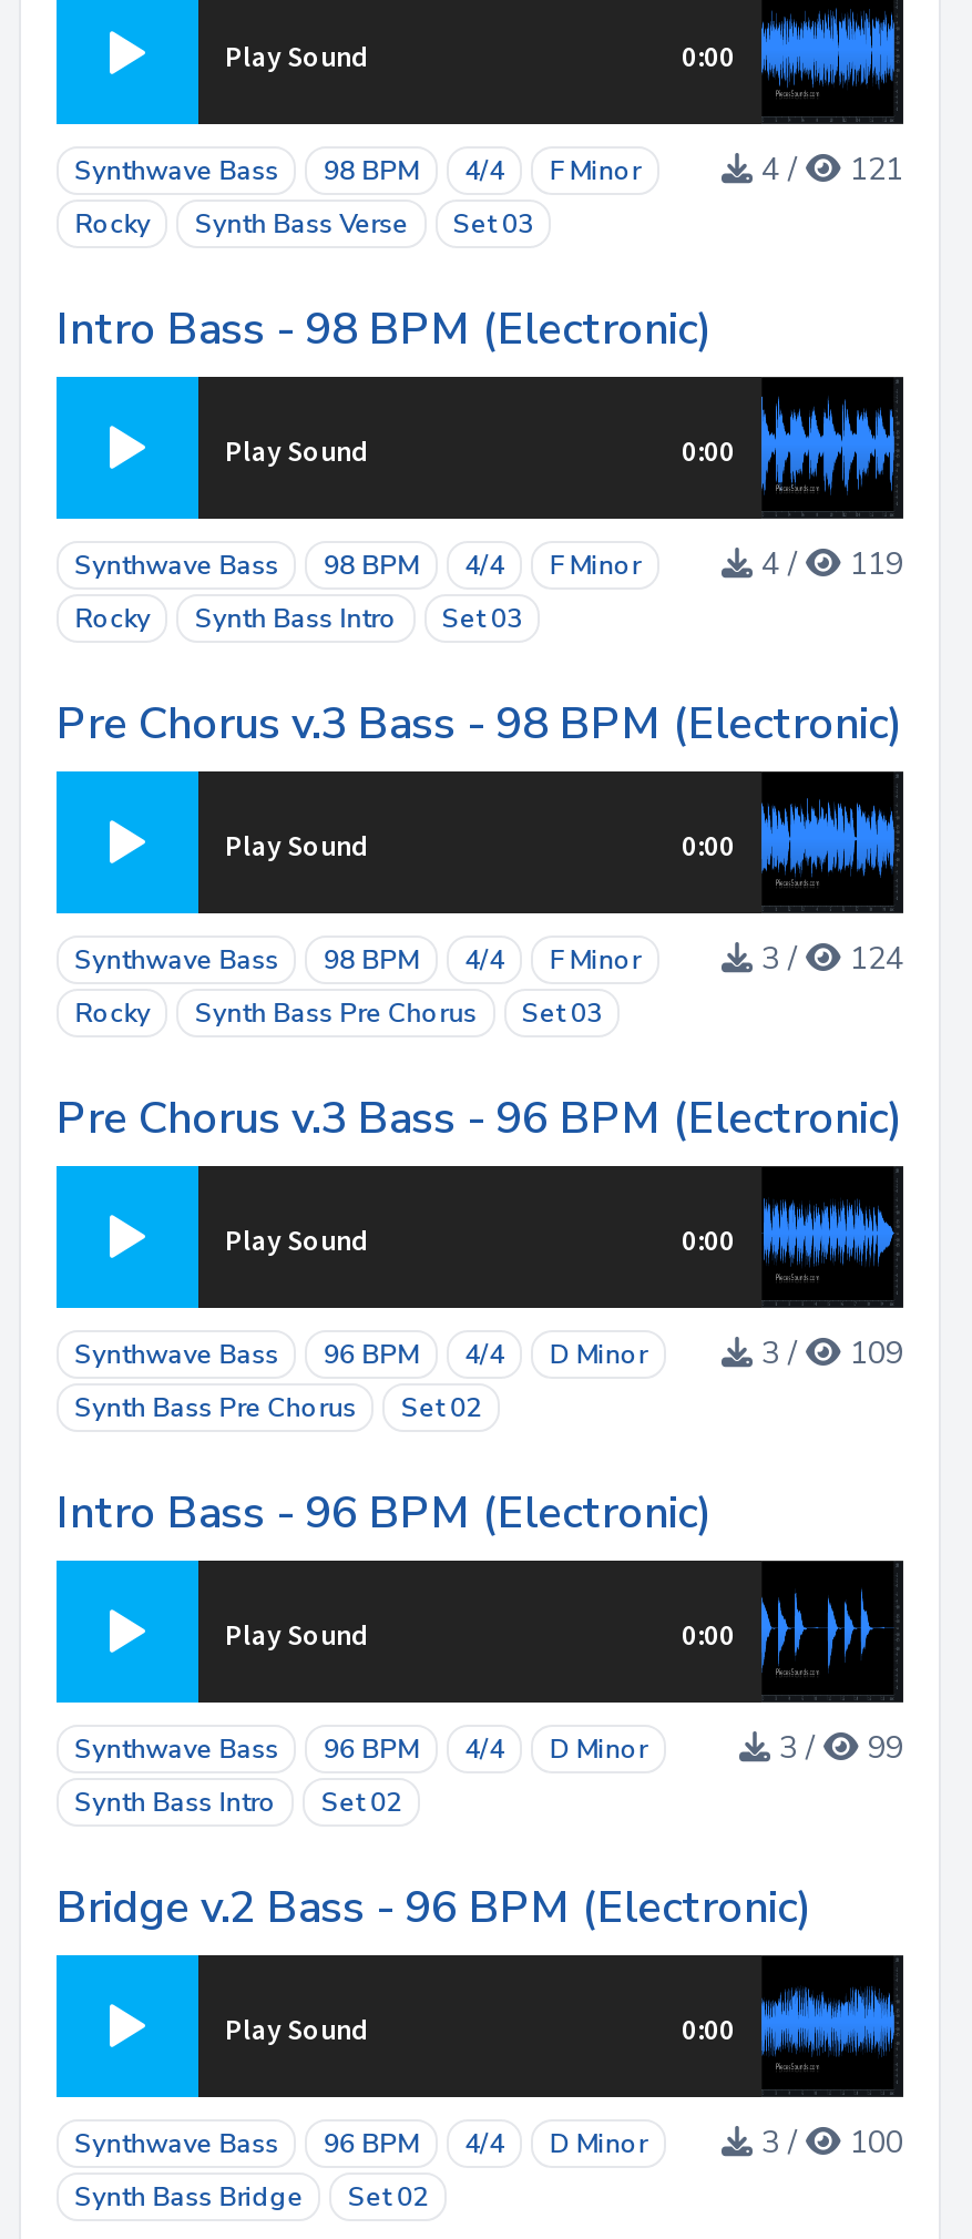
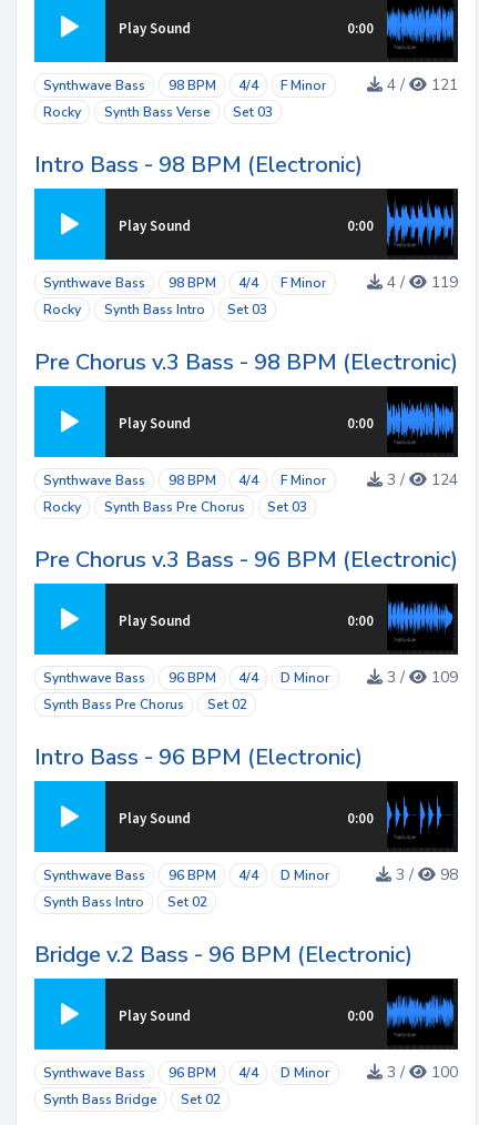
[779,1727,903,1769] 3 / 99 -> [396,864,458,885] 3 / 98

